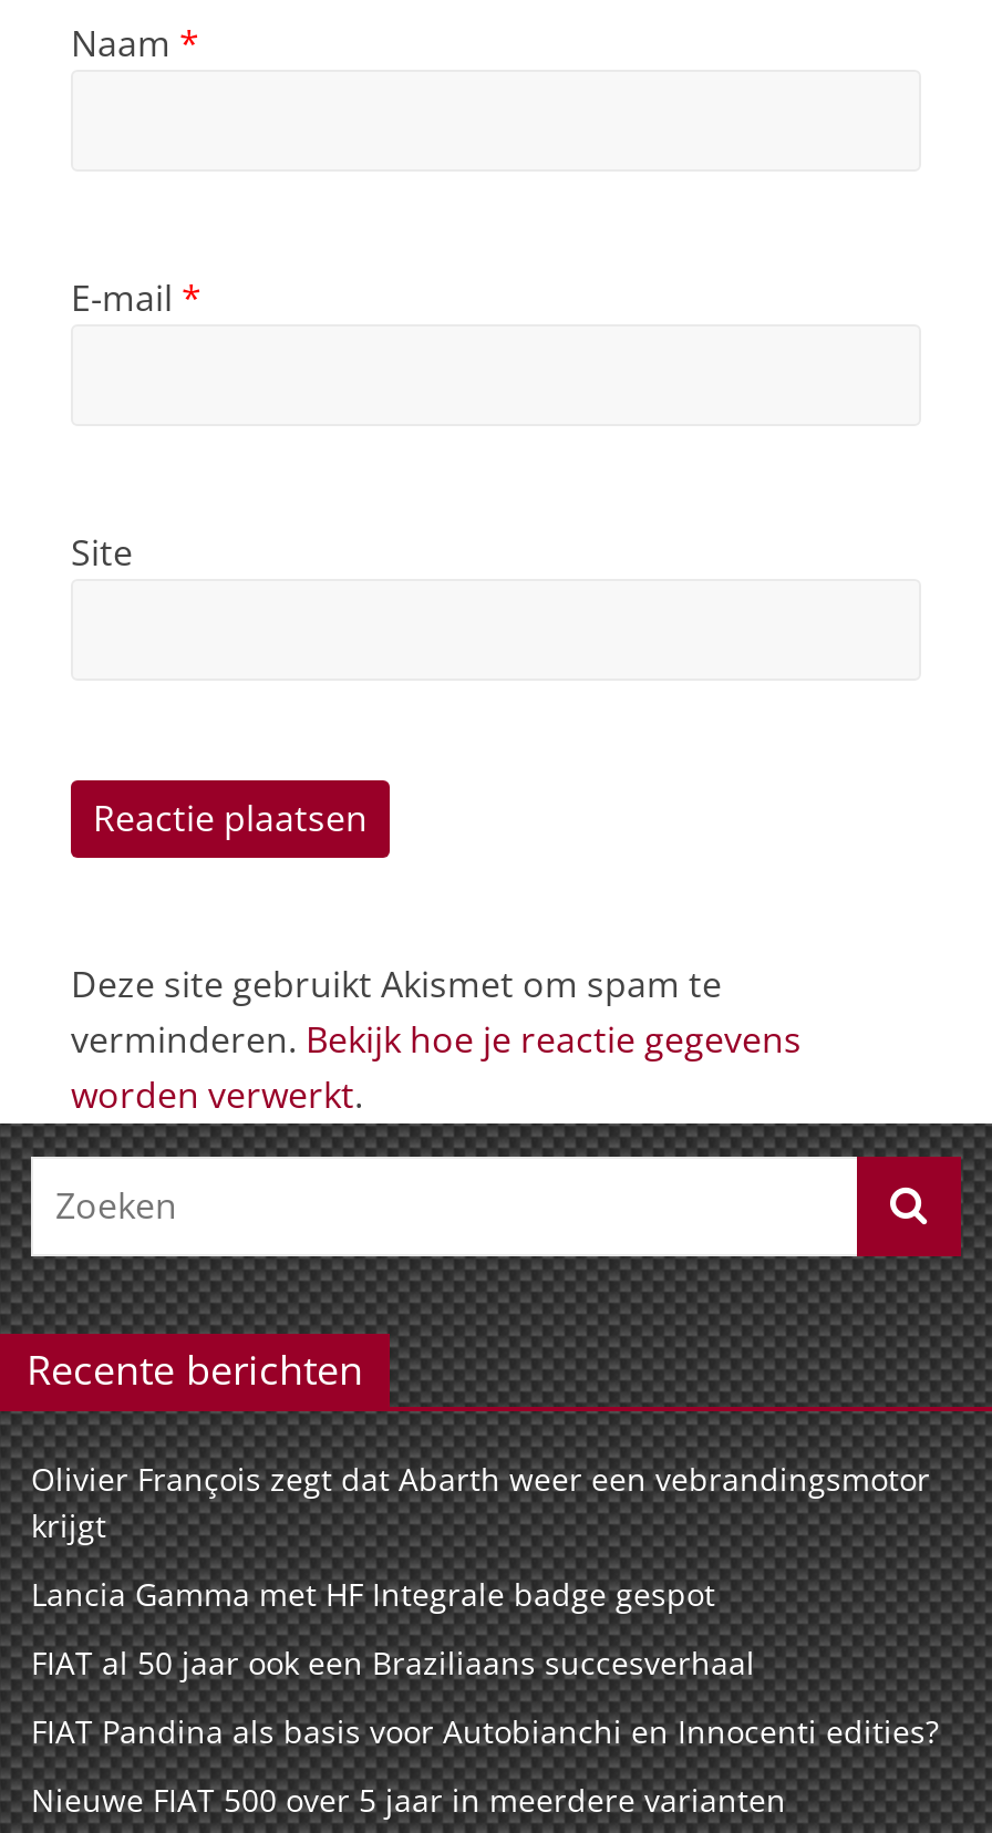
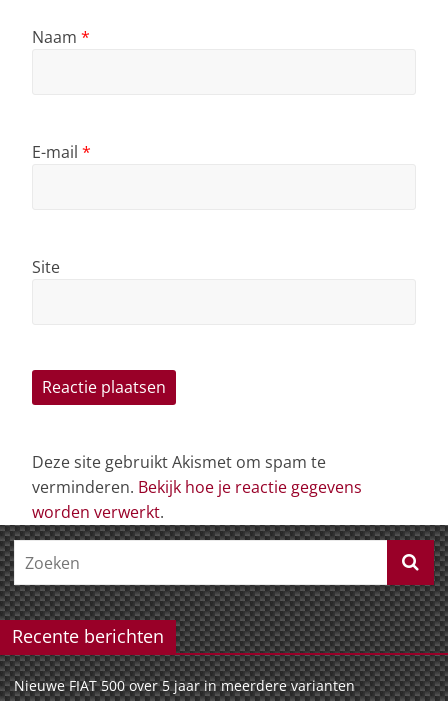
[31,1457,939,1751] Olivier François zegt dat Abarth weer een vebrandingsmotor | krijgt | Lancia Gamma met HF Integrale badge gespot | FIAT al 50 jaar ook een Braziliaans succesverhaal | FIAT Pandina als basis voor Autobianchi en Innocenti edities? -> none

